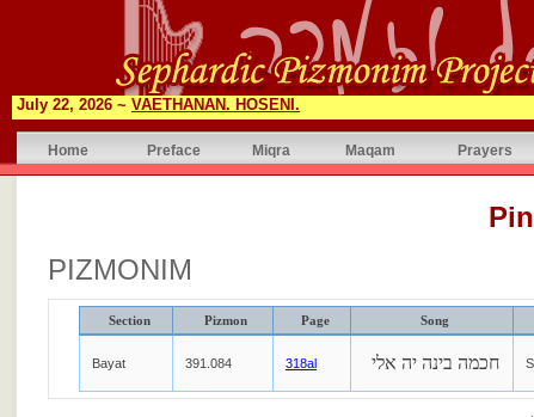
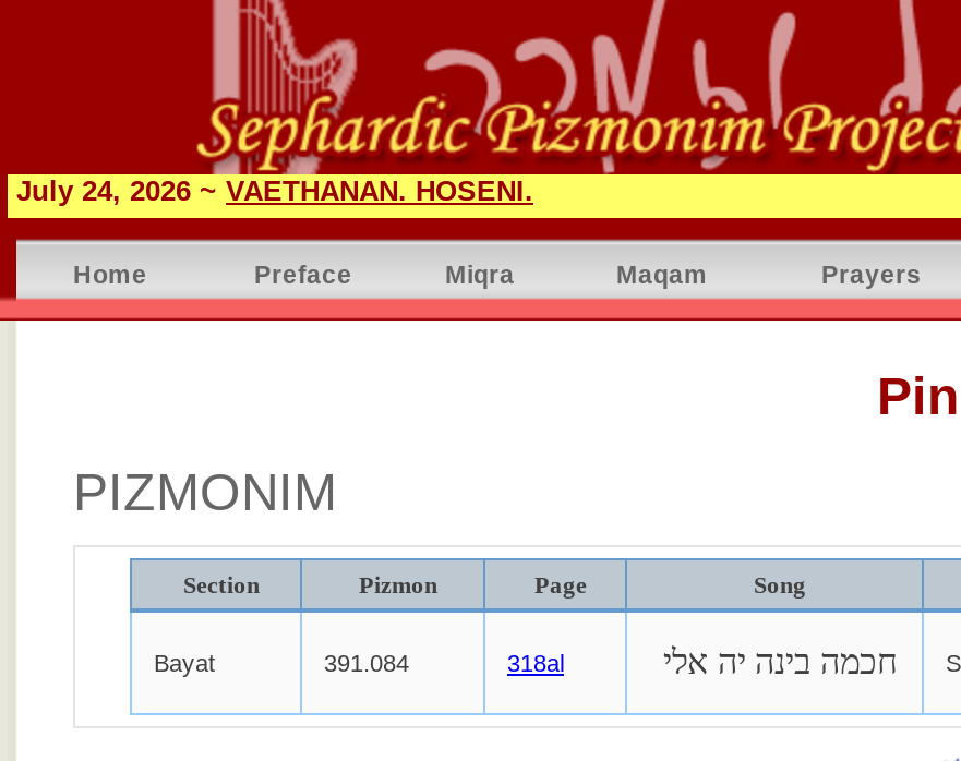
[17,96,300,114] July 22, 2026 ~VAETHANAN. HOSENI. -> [16,174,533,207] July 24, 2026 ~VAETHANAN. HOSENI.

